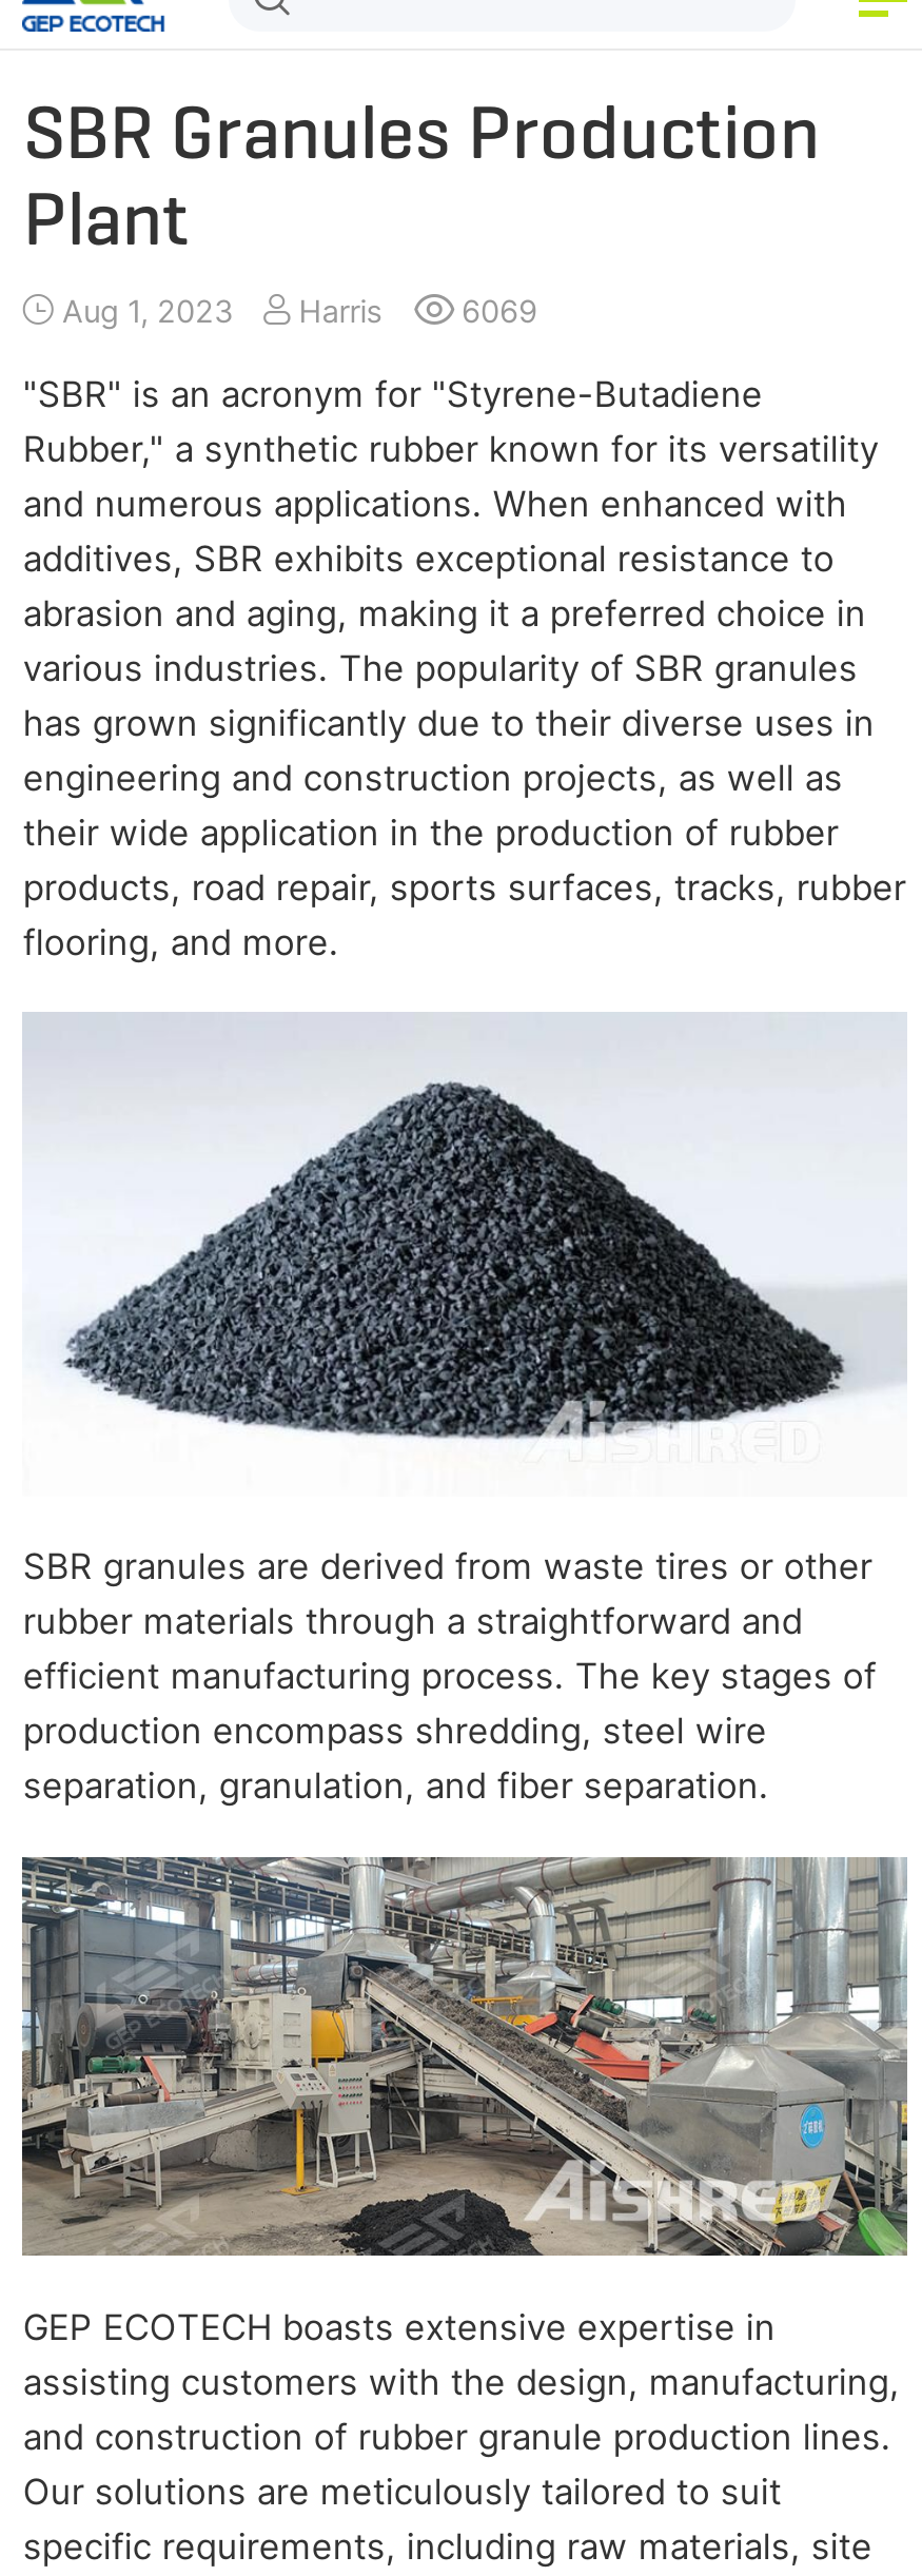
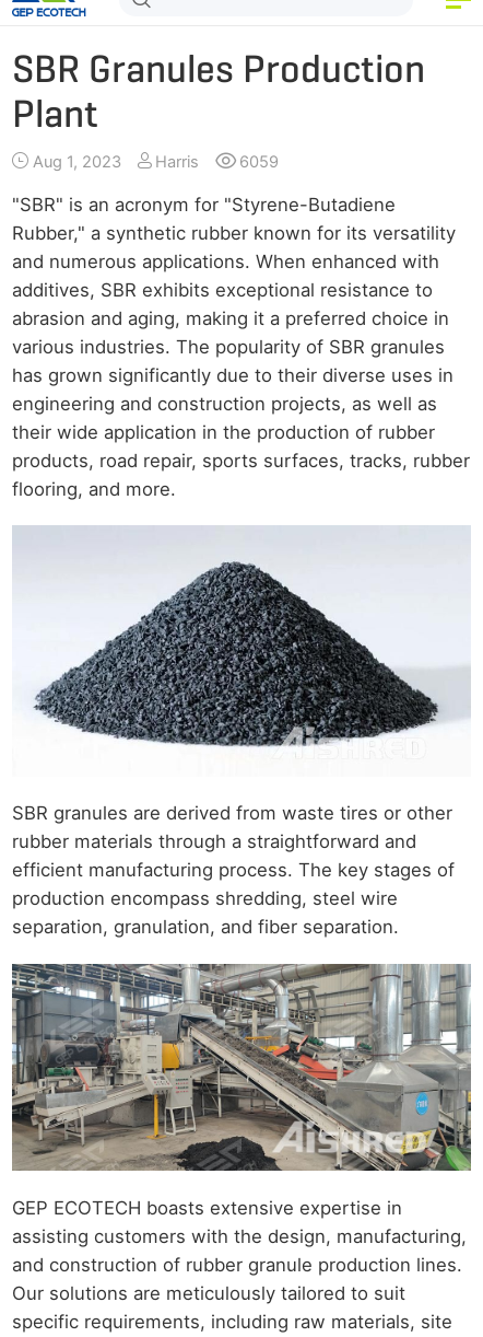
[462,294,537,332] 6069 -> [240,152,279,172] 6059

